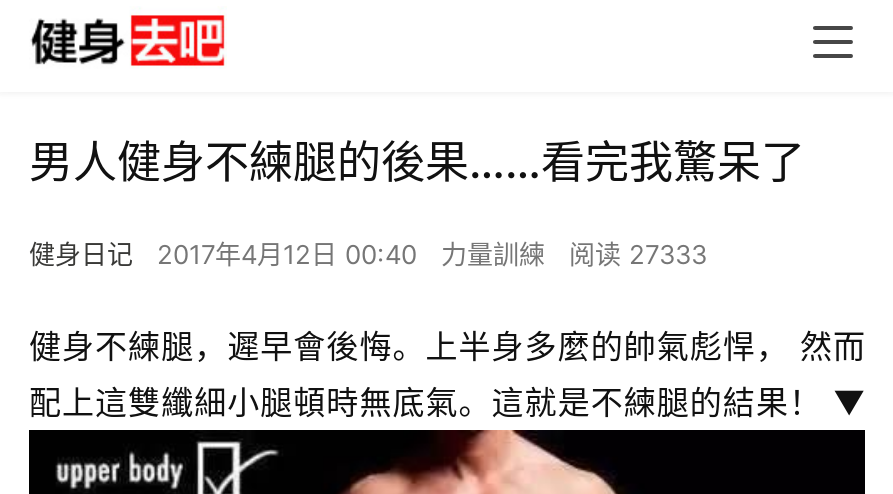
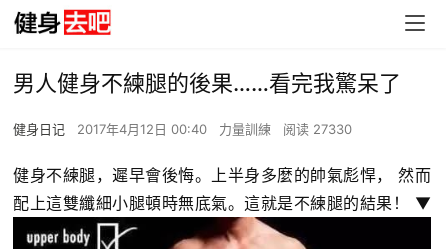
[29,238,707,270] 健身日记 2017年4月12日 00:40 力量訓練 阅读 27333 -> [13,121,352,137] 健身日记 2017年4月12日 00:40 力量訓練 阅读 27330

